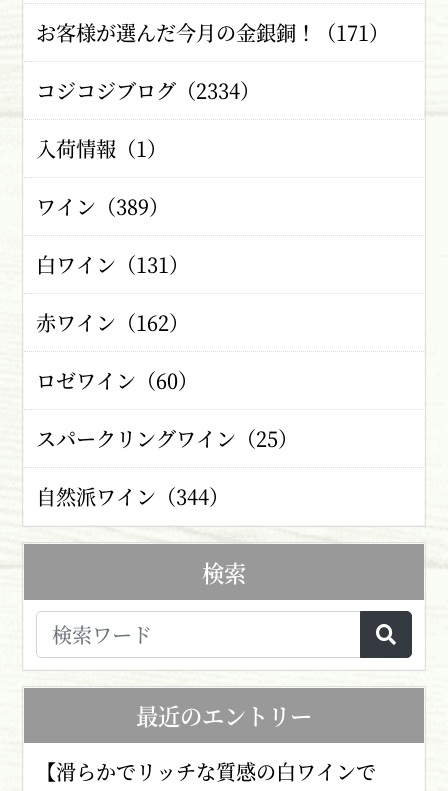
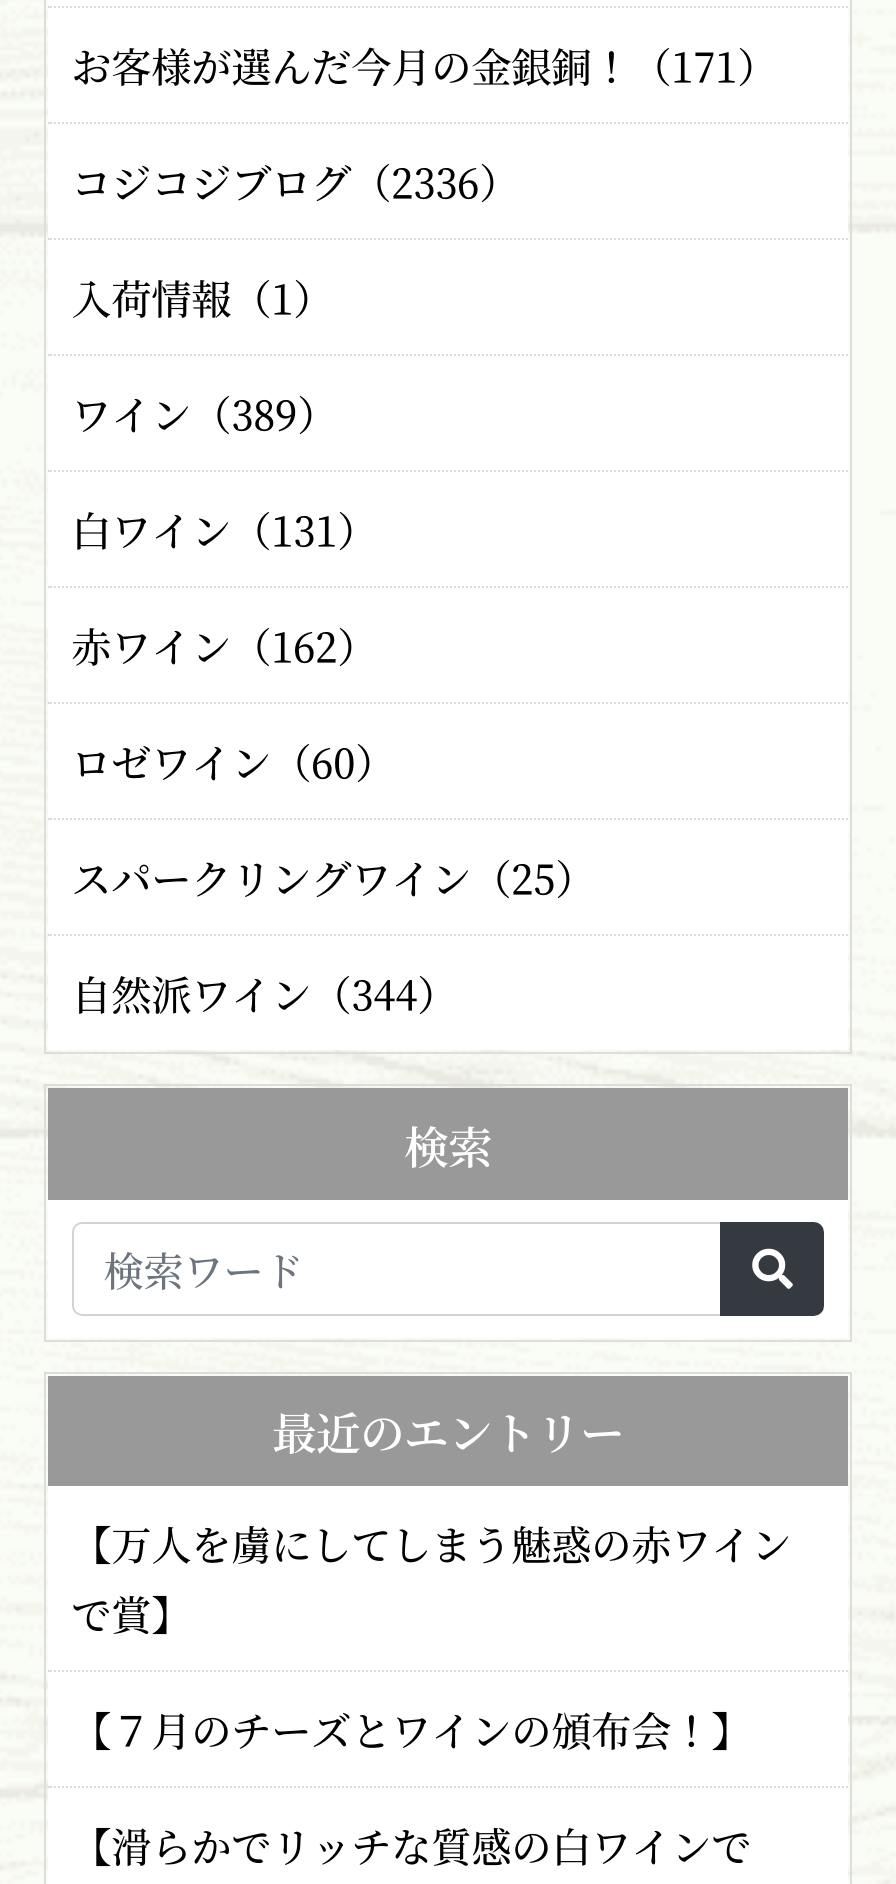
[36,76,260,105] コジコジブログ（2334） -> [71,152,519,210] コジコジブログ（2336）
none -> [71,1514,791,1758] 【万人を虜にしてしまう魅惑の赤ワイン | で賞】 | 【７月のチーズとワインの頒布会！】

